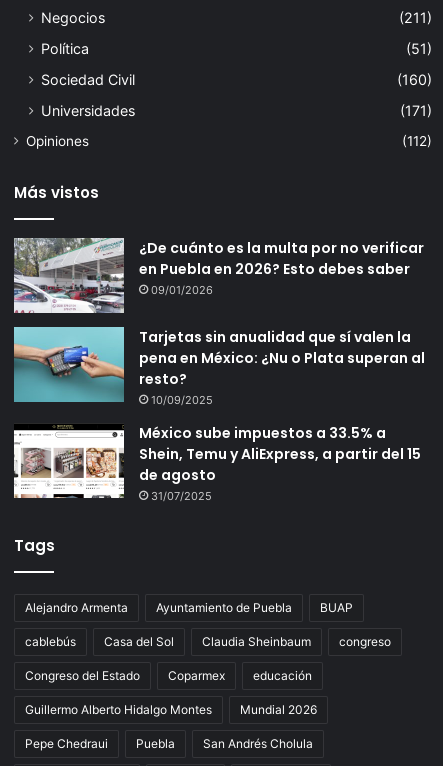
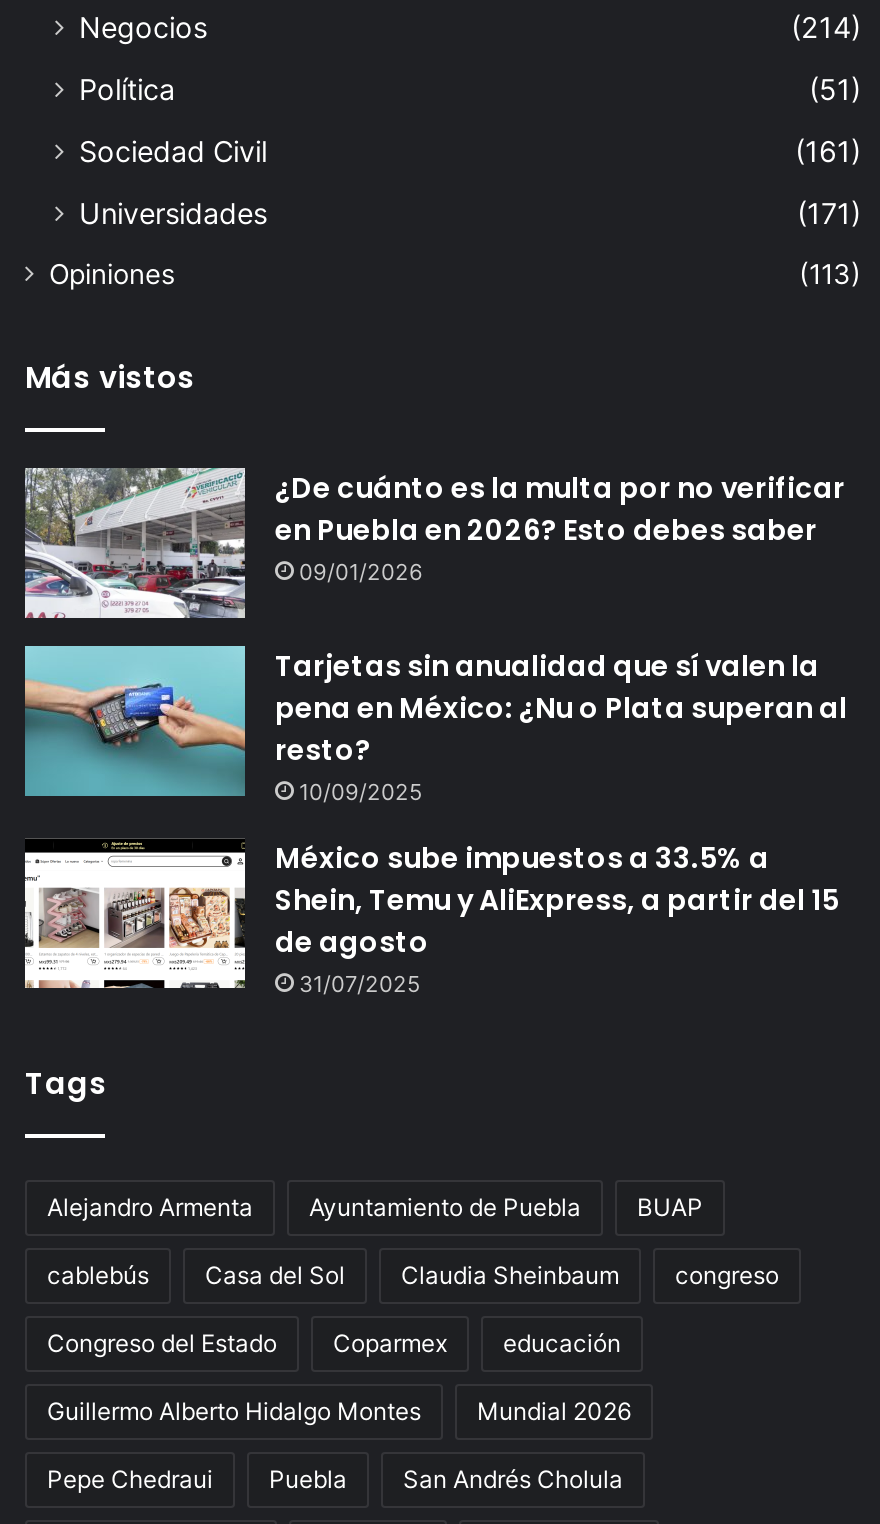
[399,9,432,26] (211) -> [791,10,861,44] (214)
[397,71,432,88] (160) -> [795,134,861,168] (161)
[402,133,432,149] (112) -> [799,258,861,290] (113)

